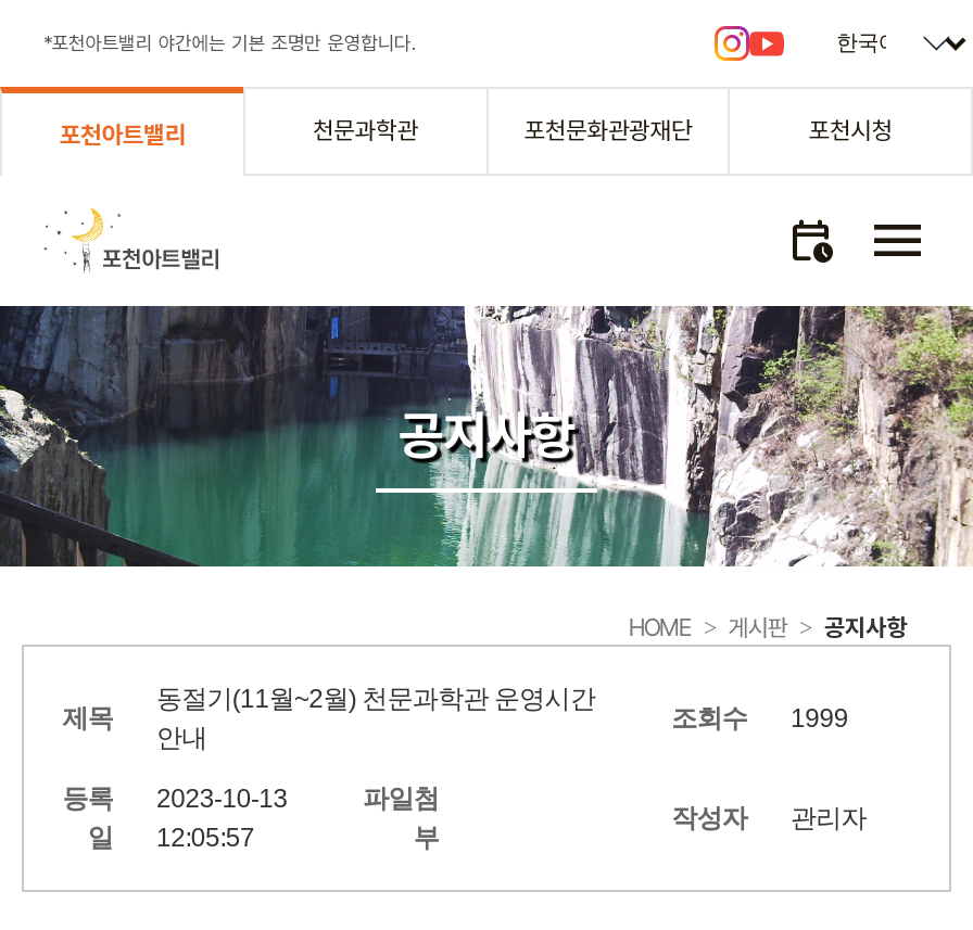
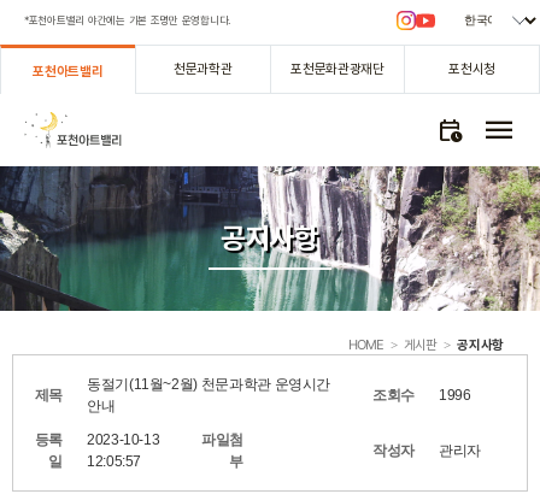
[671,703,848,734] 조회수 1999 -> [373,387,471,404] 조회수 1996

